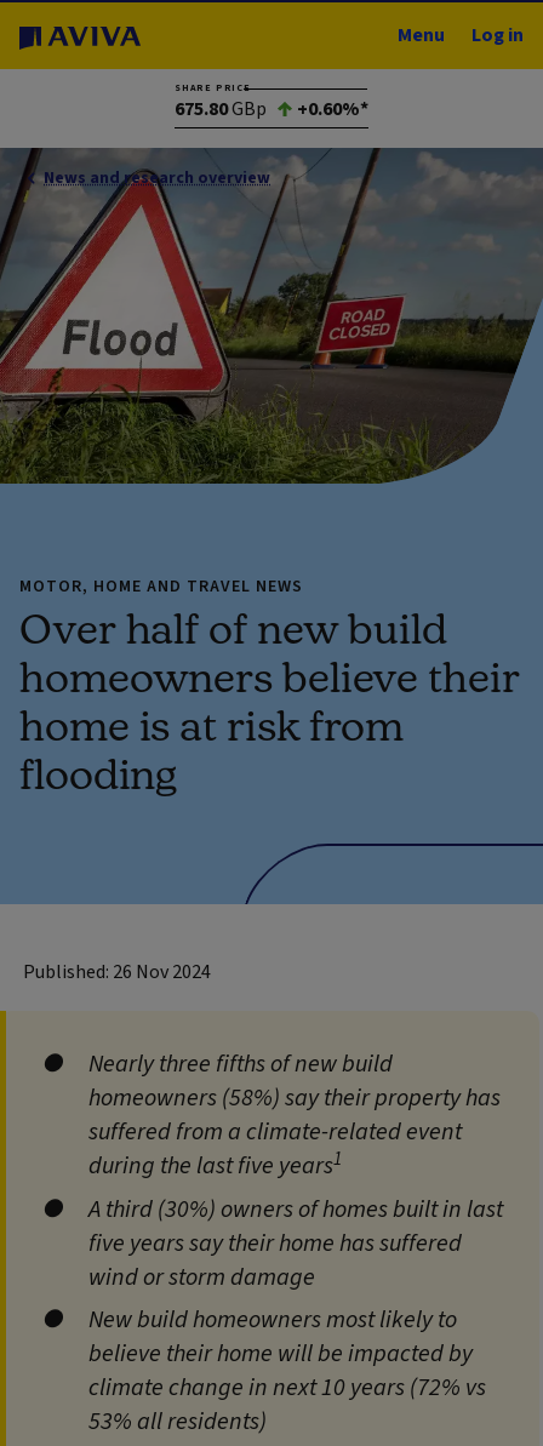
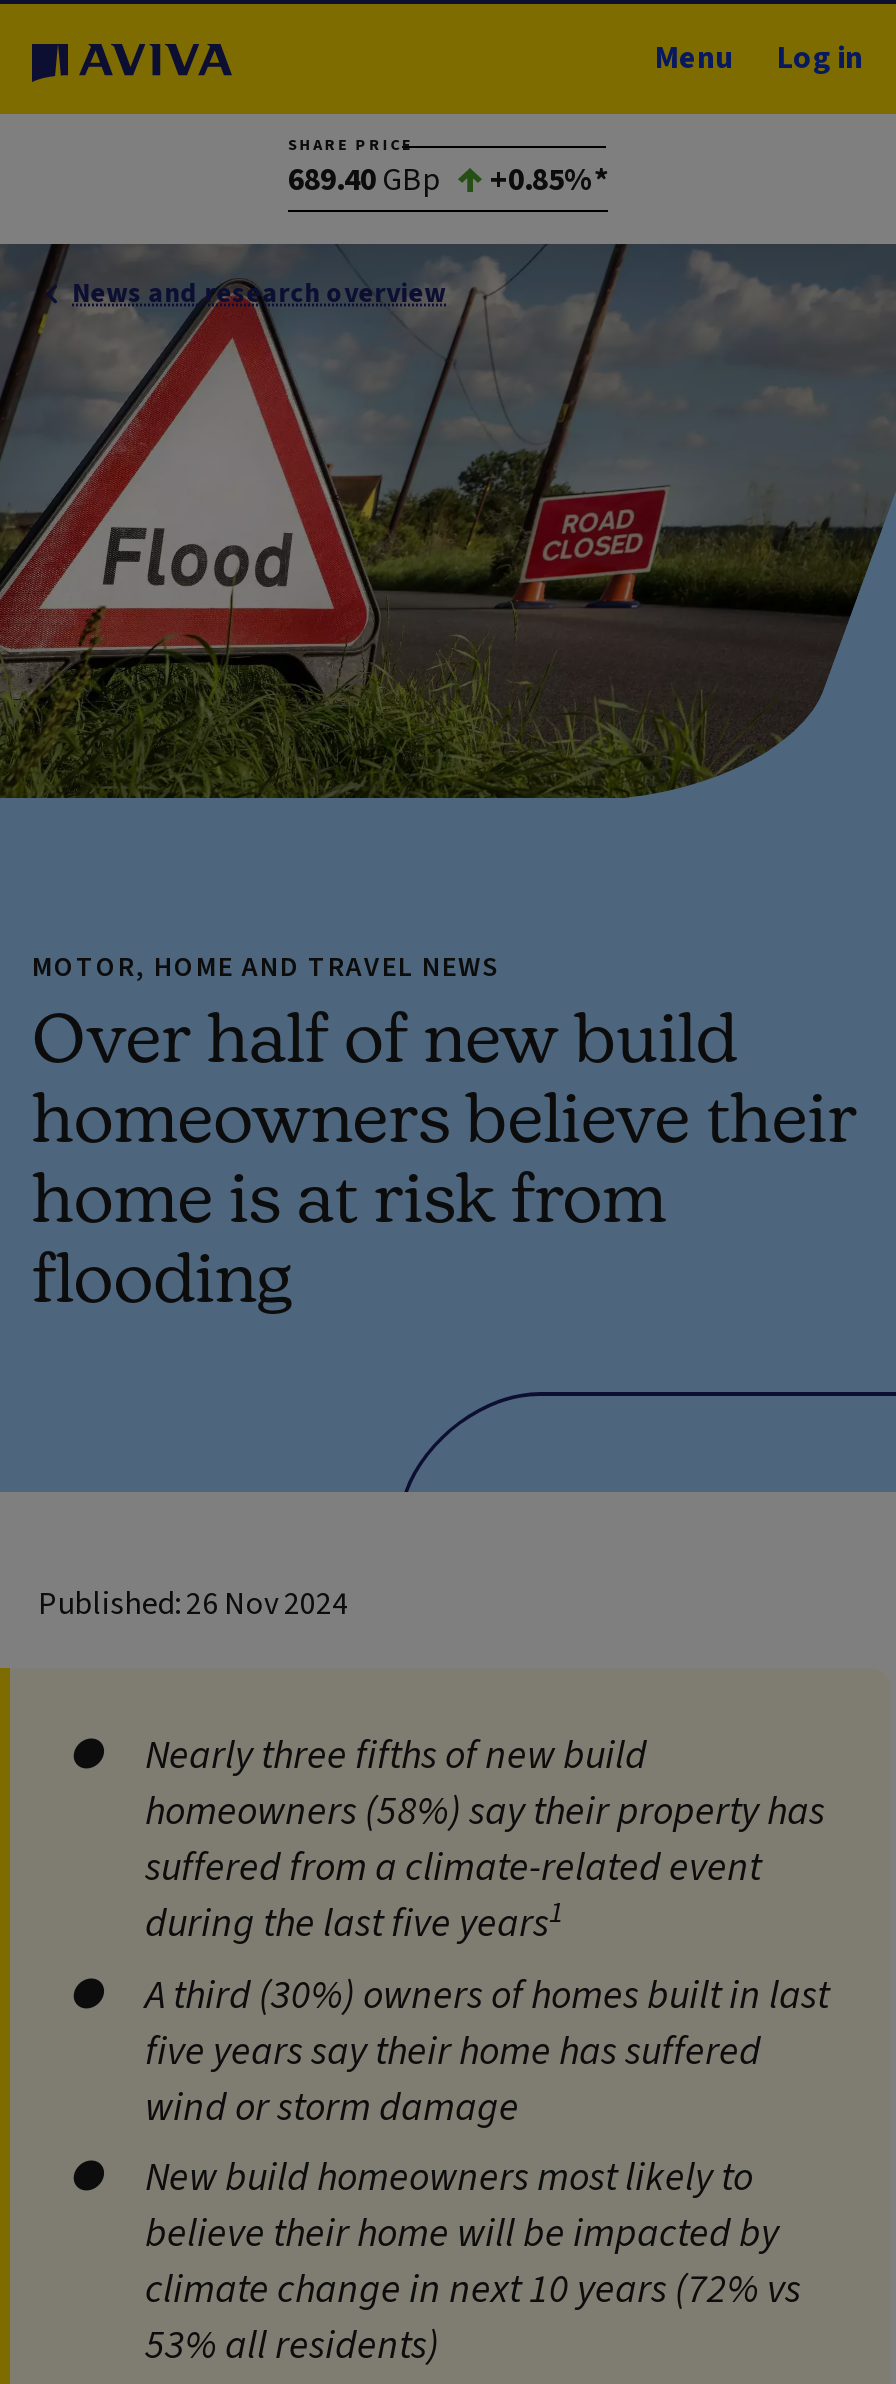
[175,96,267,122] 675.80 GBp -> [288,158,440,202] 689.40 GBp
[297,96,368,122] +0.60%* -> [490,158,608,202] +0.85%*

